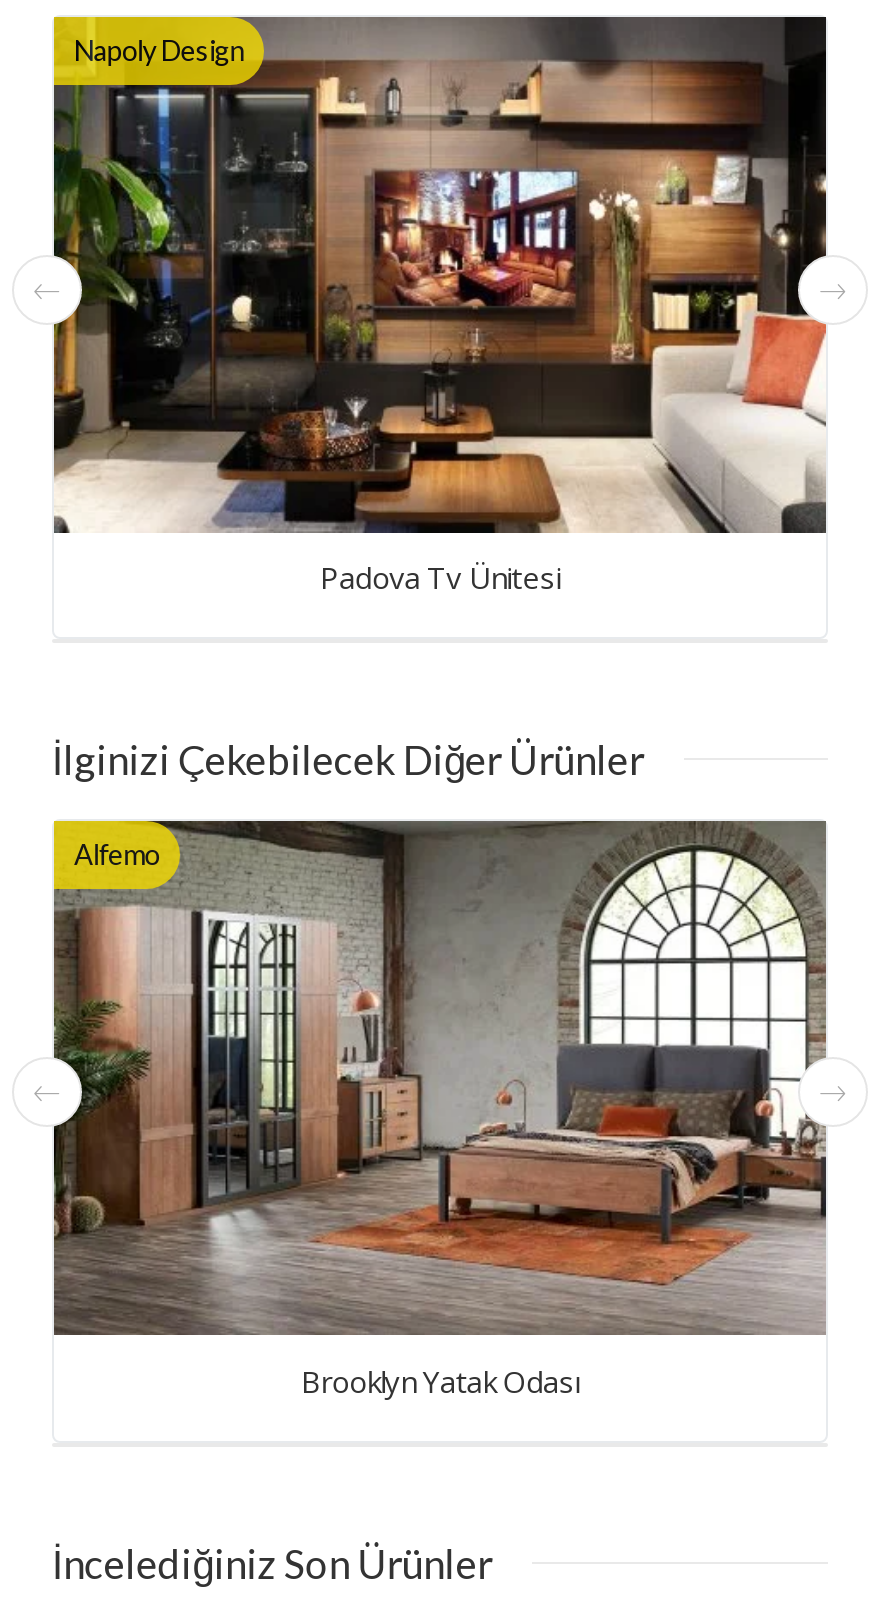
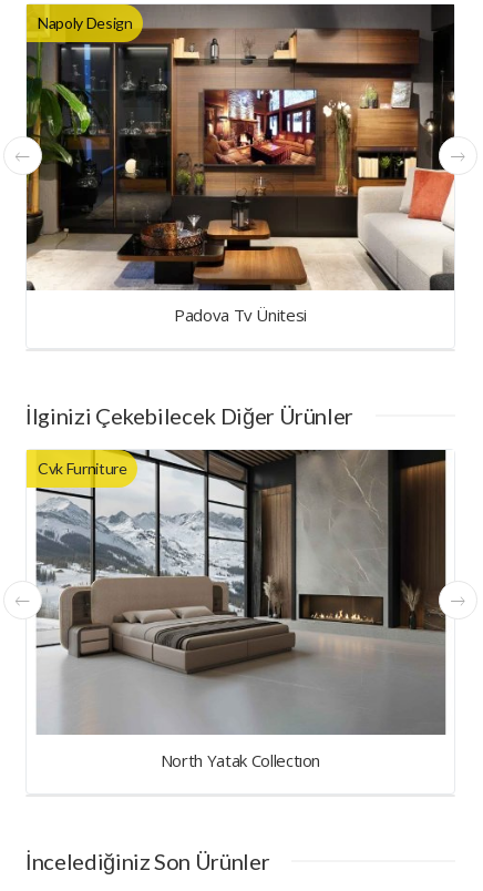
[52,819,828,1337] [image] | Alfemo -> [27,449,454,735] [image] | Cvk Furniture
[301,1360,579,1400] Brooklyn Yatak Odası -> [160,749,320,771] North Yatak Collectıon

